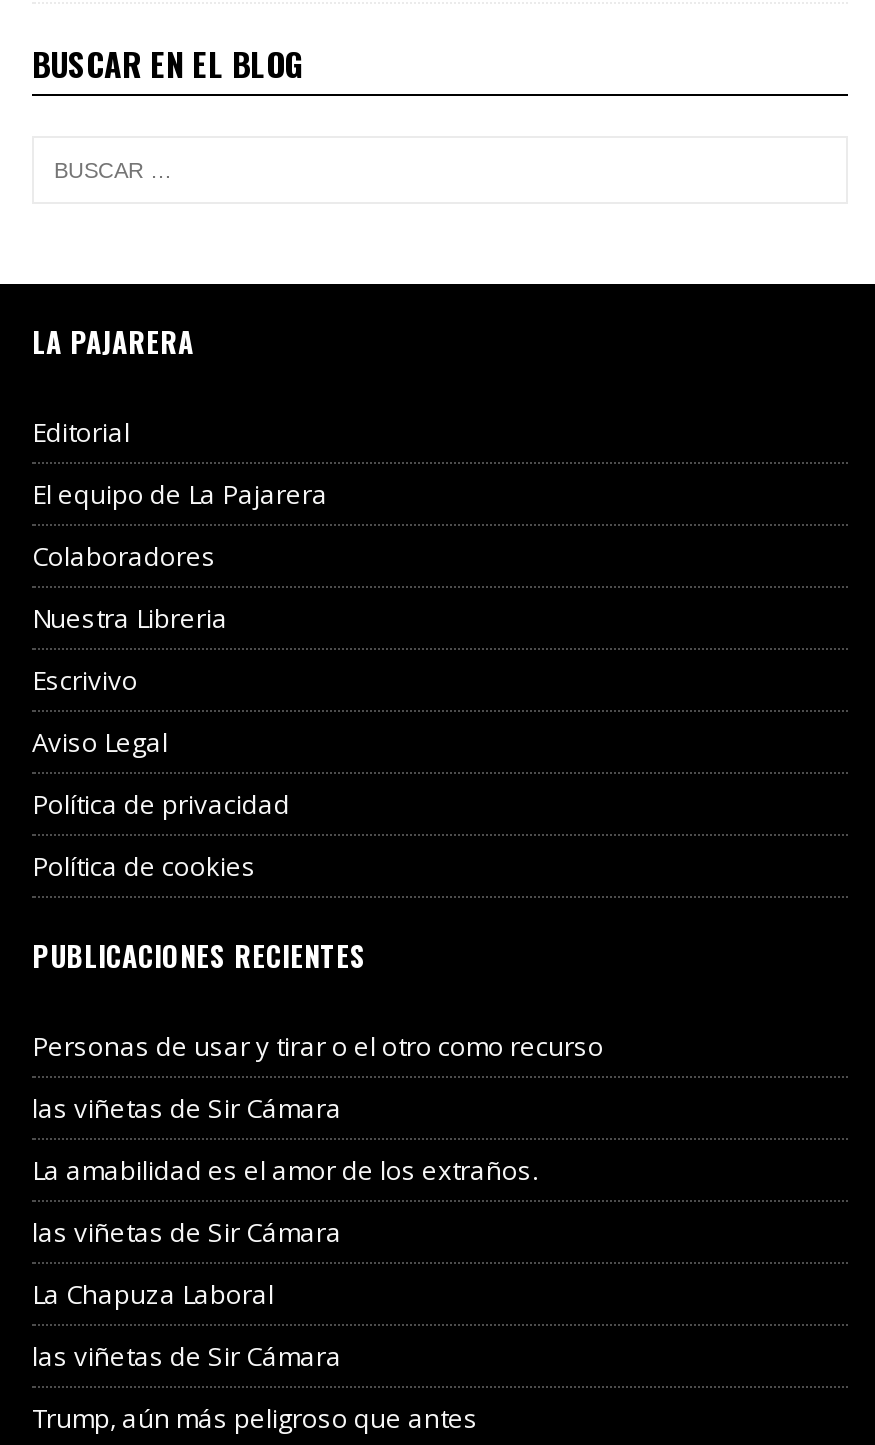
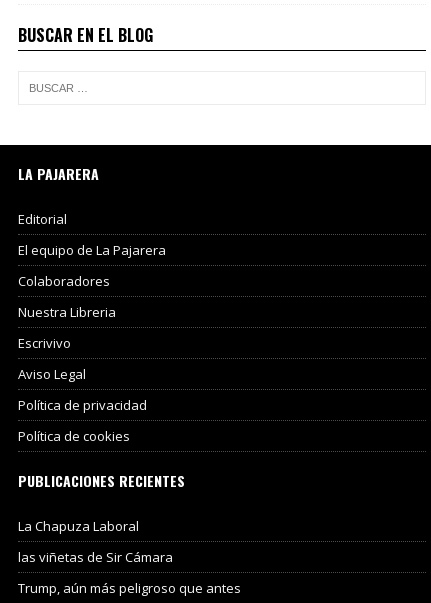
[32,1027,604,1249] Personas de usar y tirar o el otro como recurso | las viñetas de Sir Cámara | La amabilidad es el amor de los extraños. | las viñetas de Sir Cámara -> none

